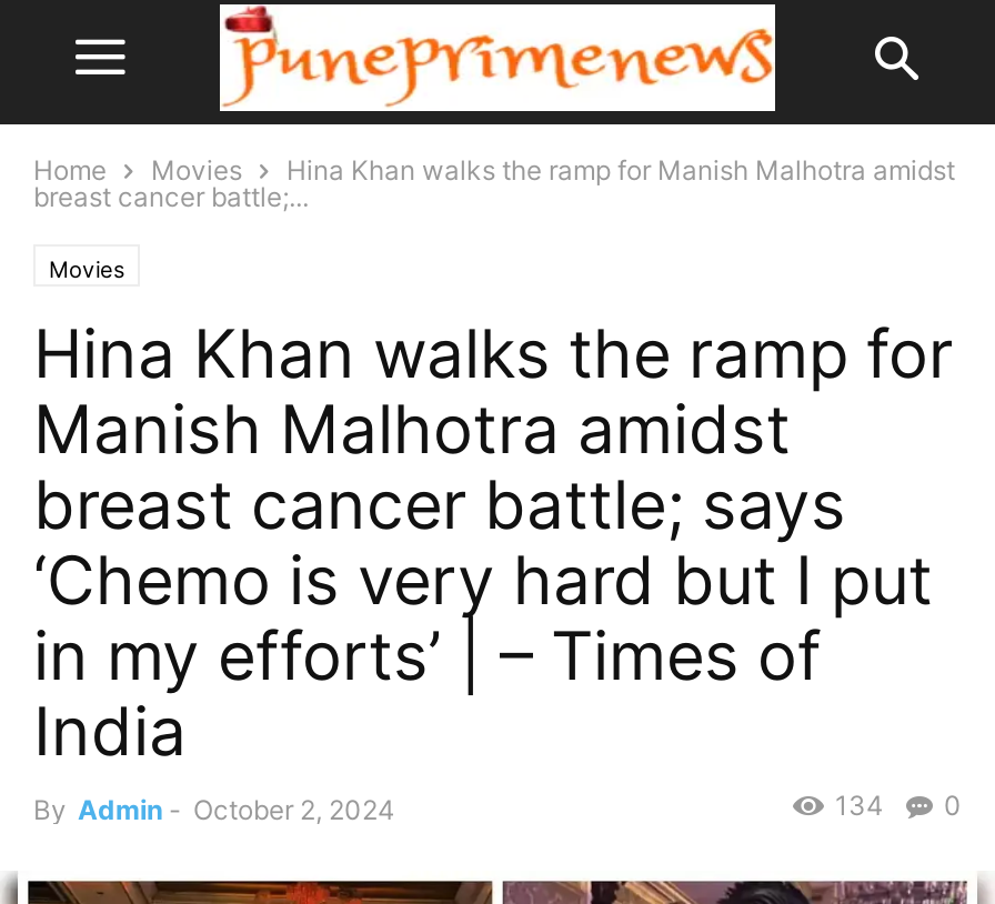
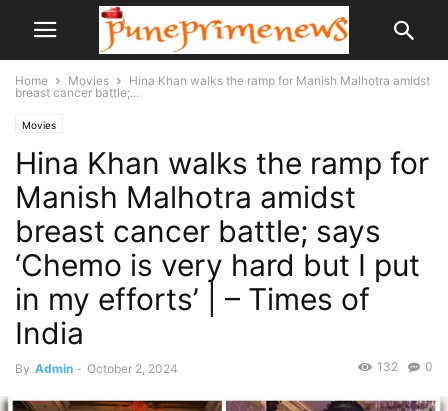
[835,789,962,822] 134 0 -> [377,359,433,374] 132 0

